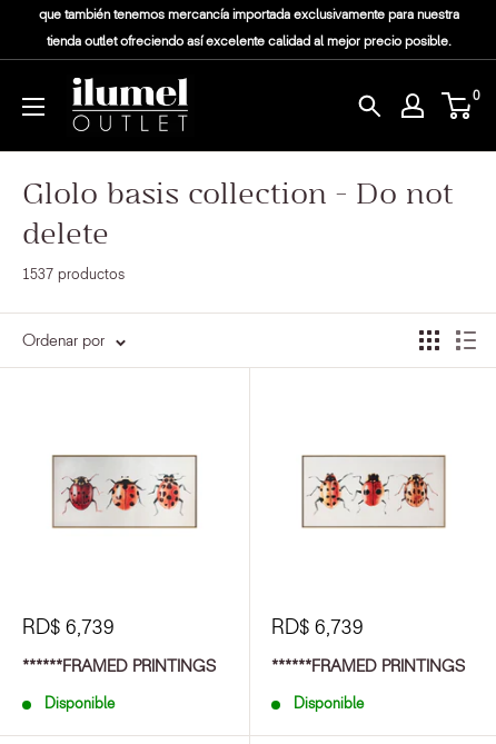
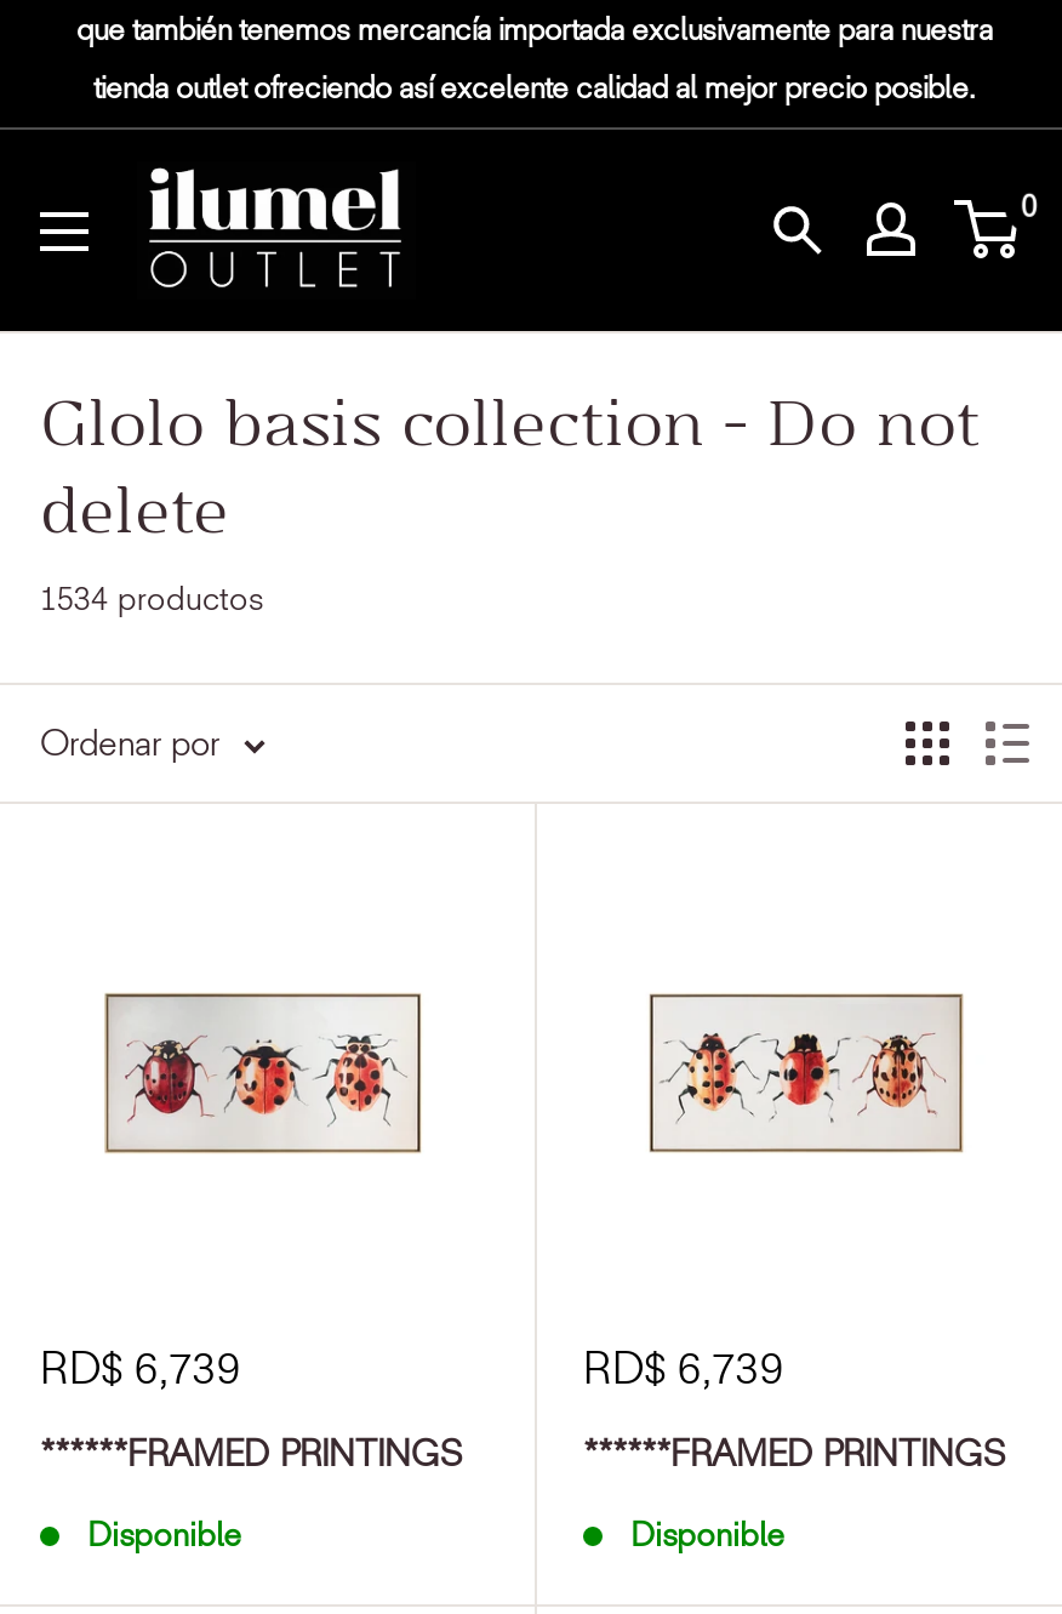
[22,265,125,284] 1537 productos -> [40,578,263,619] 1534 productos

